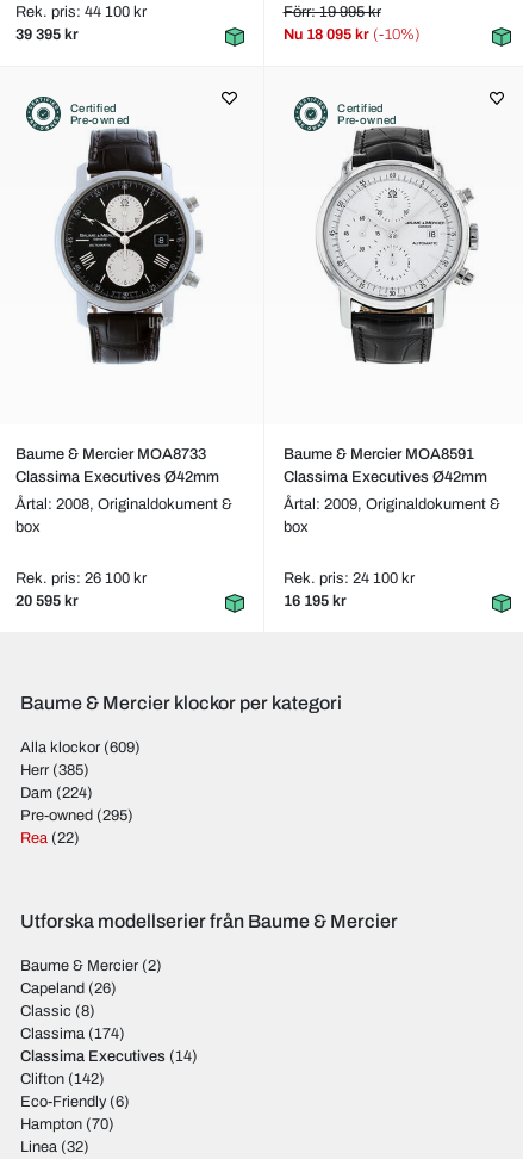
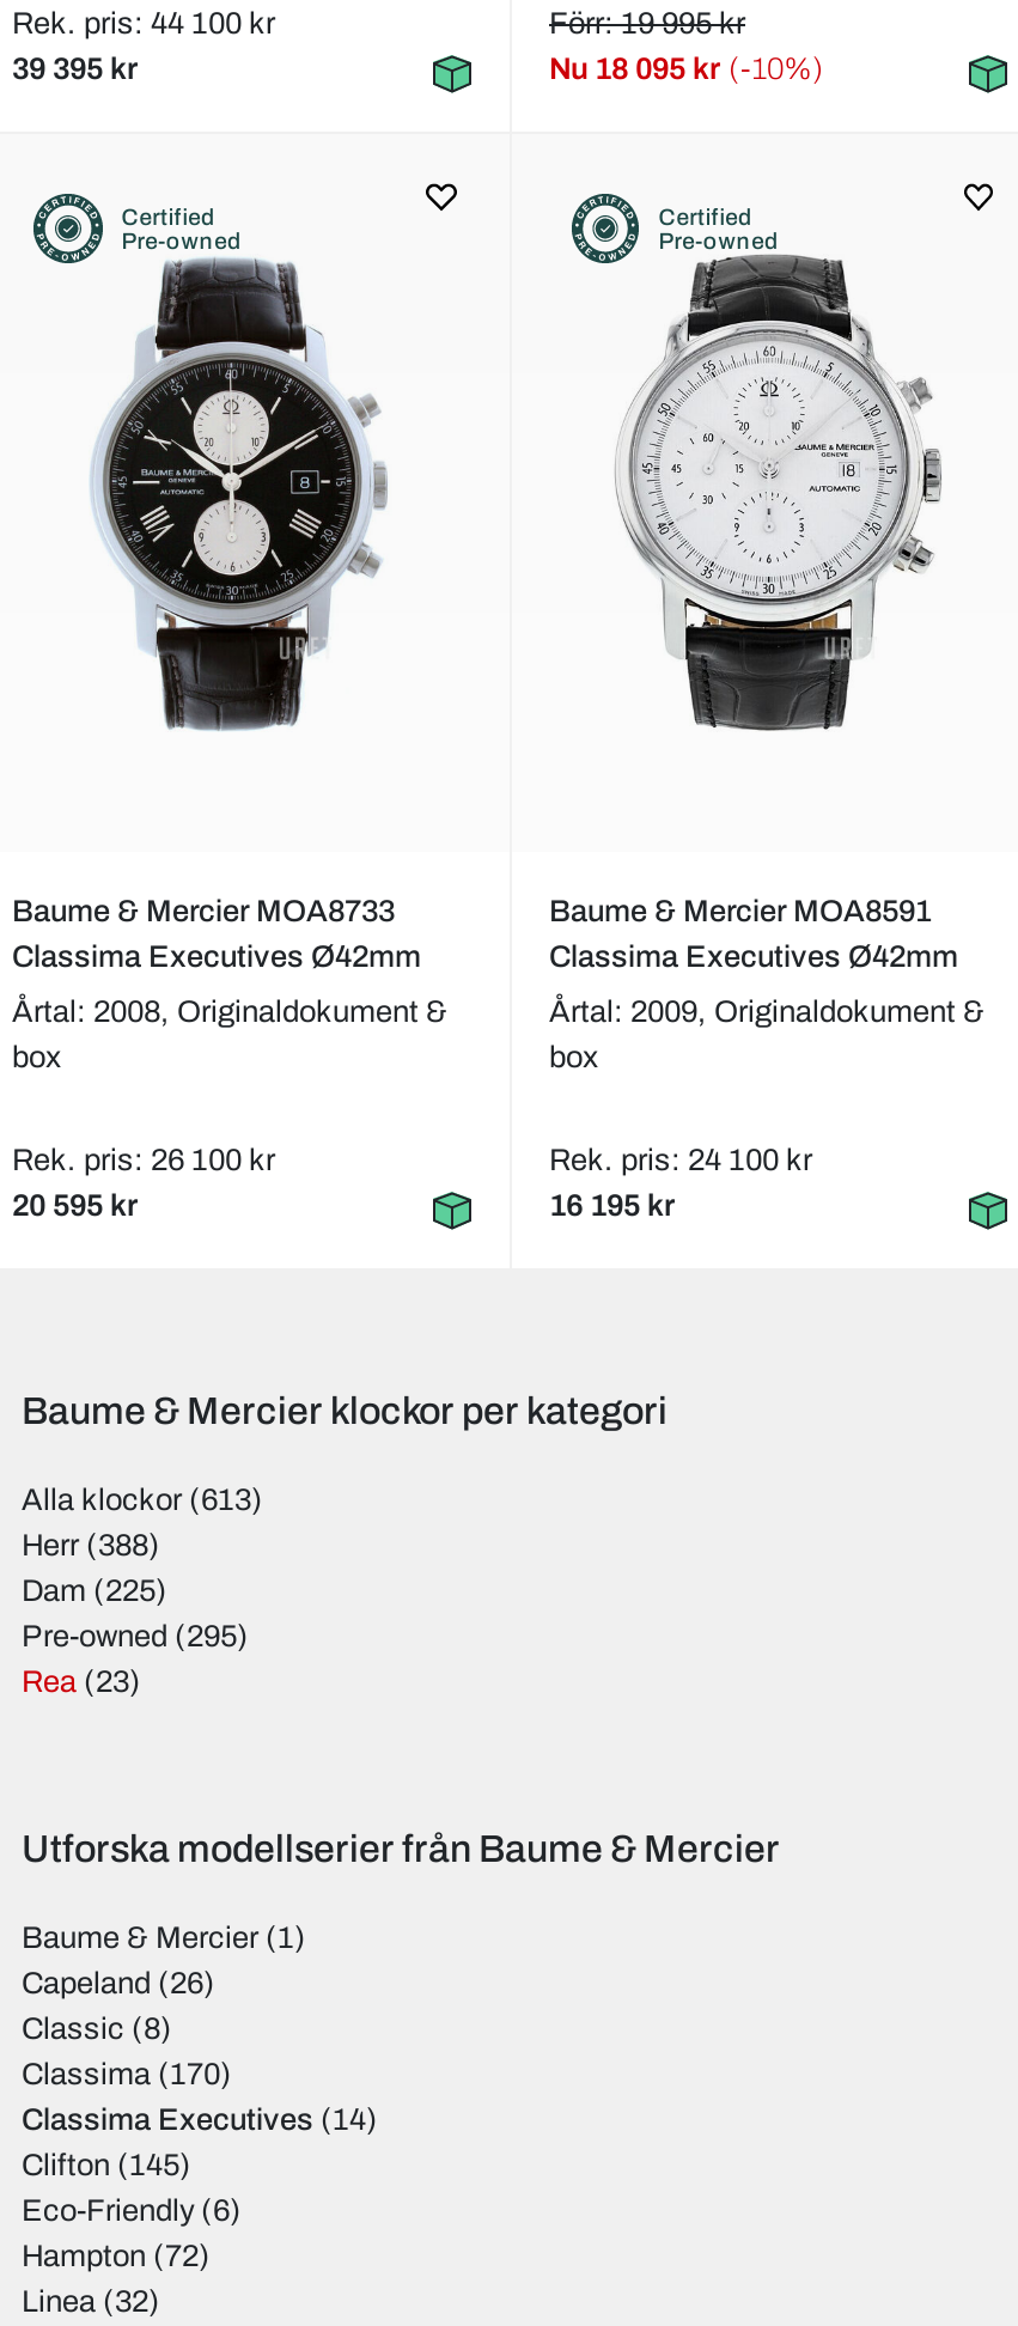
[20,739,141,756] Alla klockor (609) -> [22,1484,263,1517] Alla klockor (613)
[20,762,89,779] Herr (385) -> [22,1529,160,1563] Herr (388)
[20,785,93,801] Dam (224) -> [22,1575,167,1608] Dam (225)
[20,830,80,847] Rea (22) -> [22,1666,141,1699] Rea (23)
[20,957,162,974] Baume & Mercier (2) -> [22,1922,306,1955] Baume & Mercier (1)
[20,1025,125,1042] Classima (174) -> [22,2058,232,2091] Classima (170)
[20,1071,105,1087] Clifton (142) -> [22,2149,191,2182] Clifton (145)
[20,1116,114,1133] Hampton (70) -> [22,2240,211,2273] Hampton (72)

